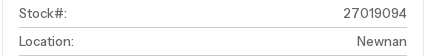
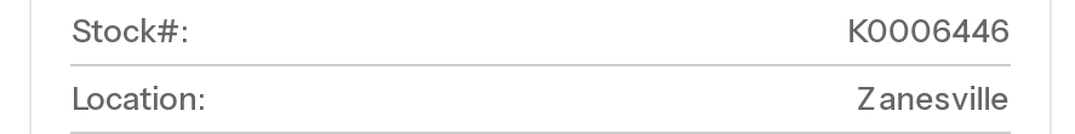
[343,5,407,21] 27019094 -> [847,12,1010,50] K0006446
[357,33,407,49] Newnan -> [857,79,1010,118] Zanesville

